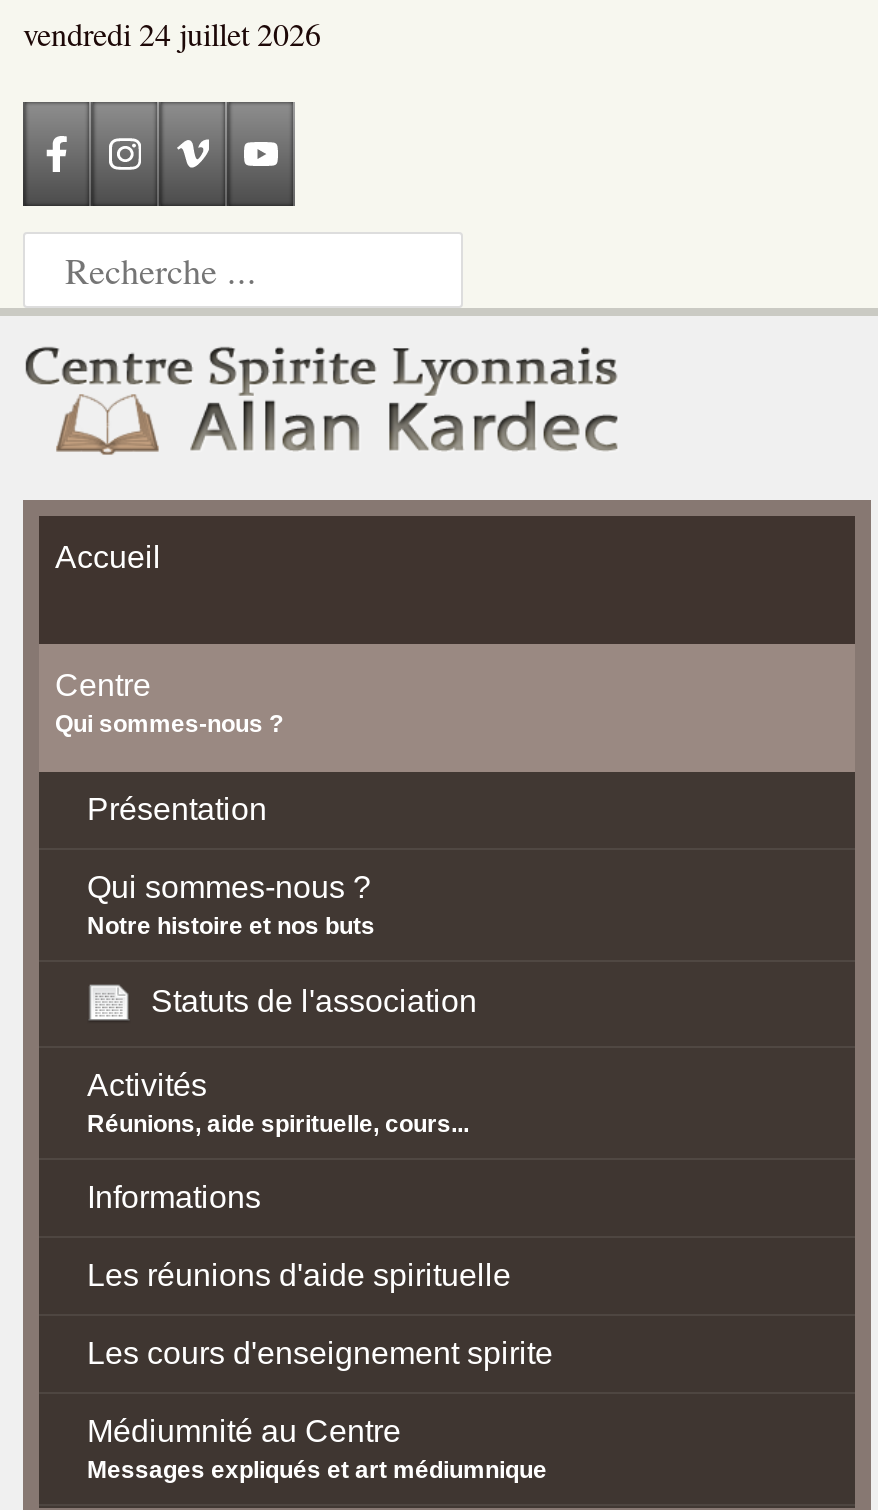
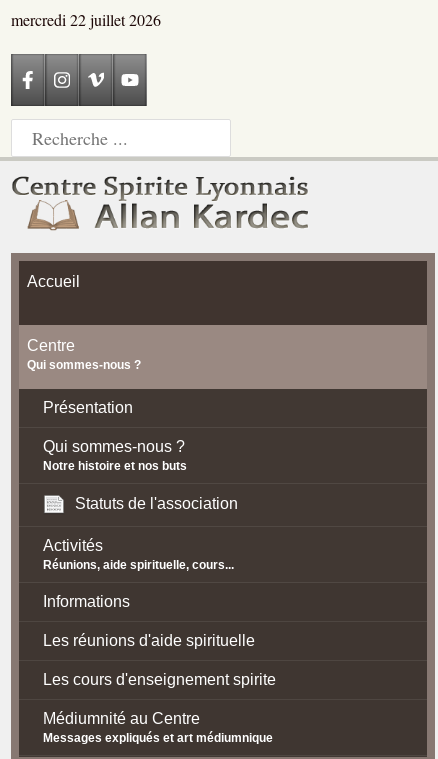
[23,12,321,54] vendredi 24 juillet 2026 -> [11,9,161,30] mercredi 22 juillet 2026

